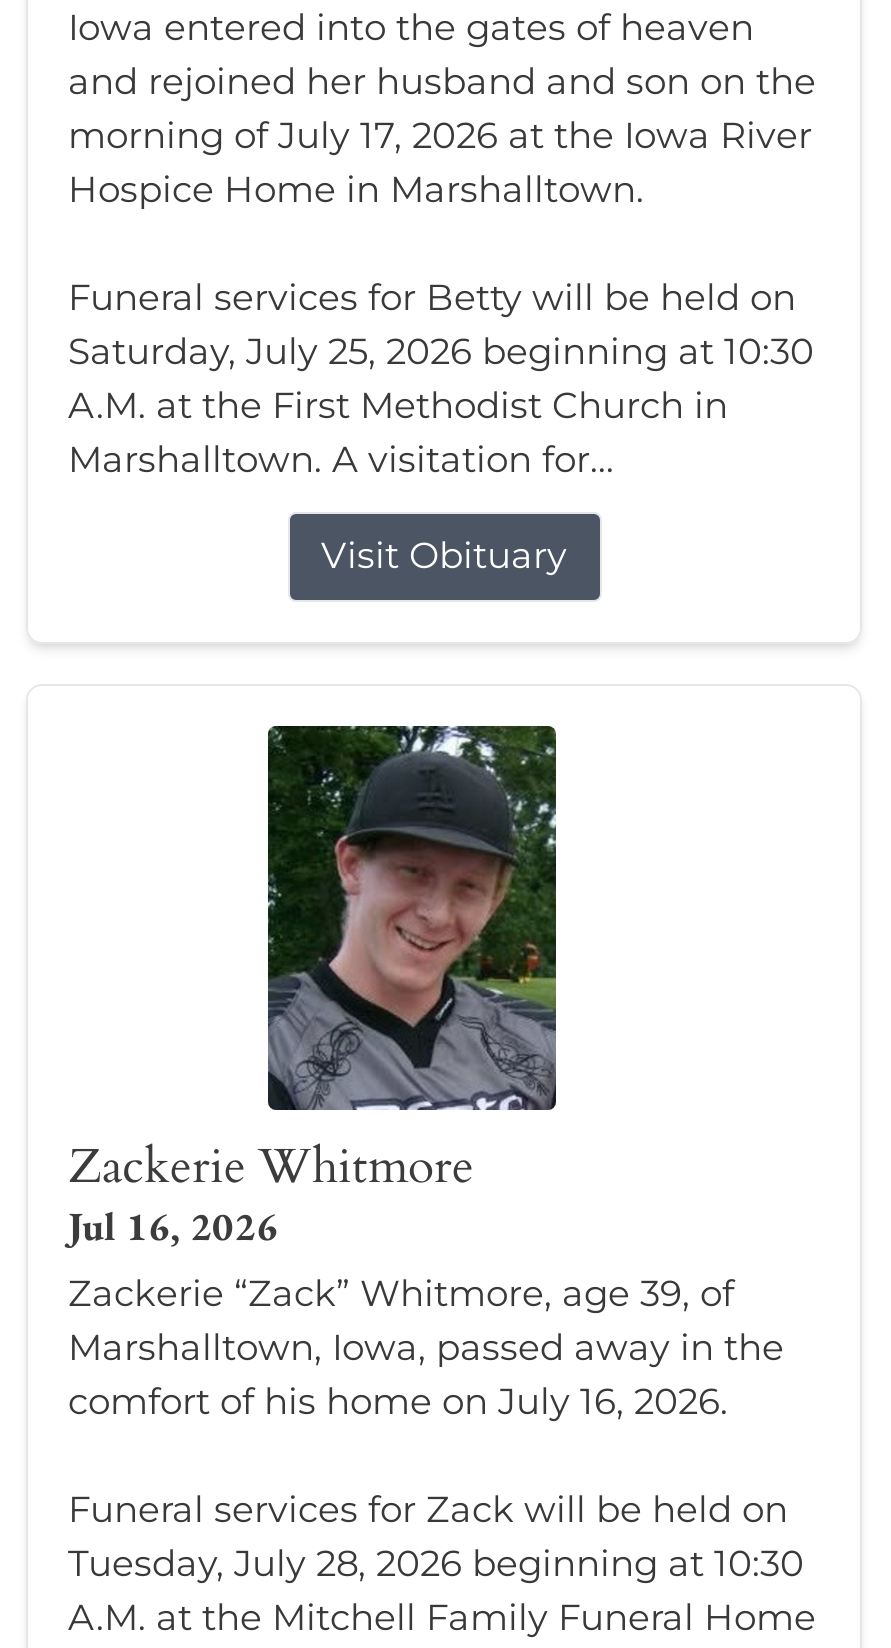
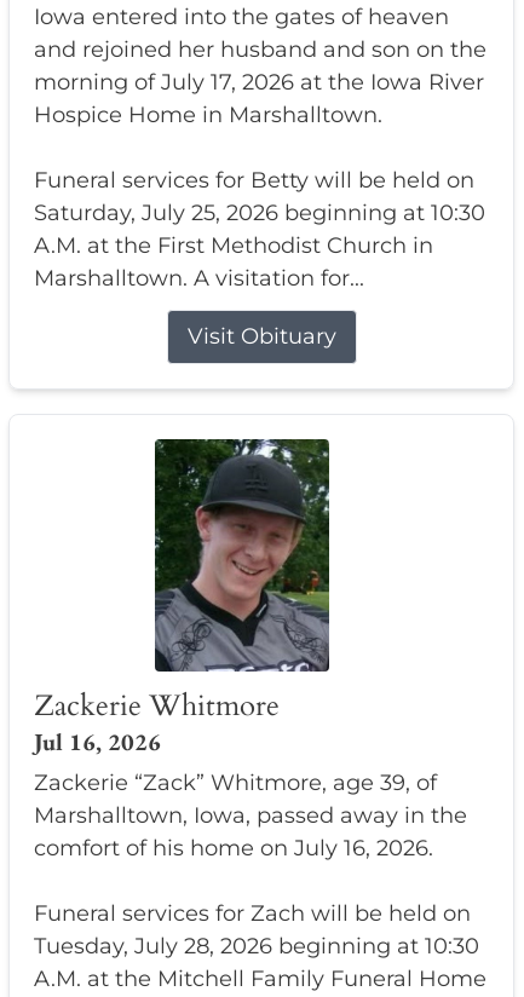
[68,1488,788,1532] Funeral services for Zack will be held on -> [34,900,471,927] Funeral services for Zach will be held on

